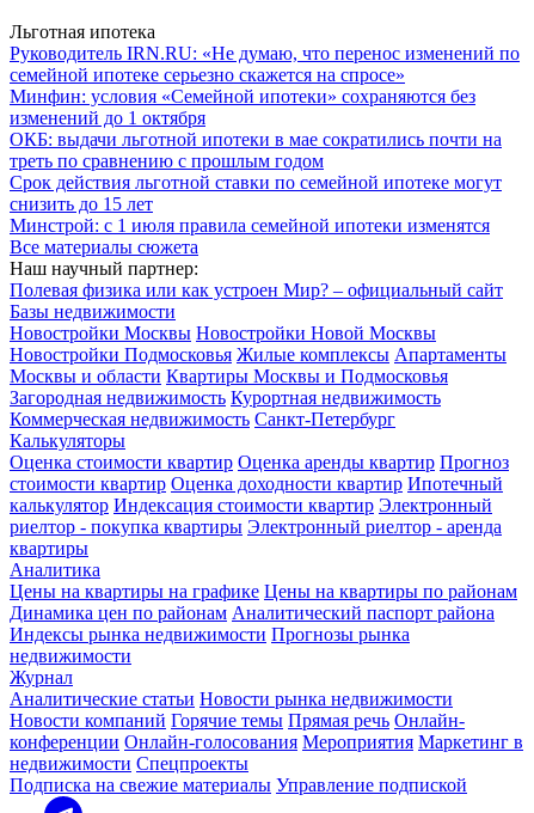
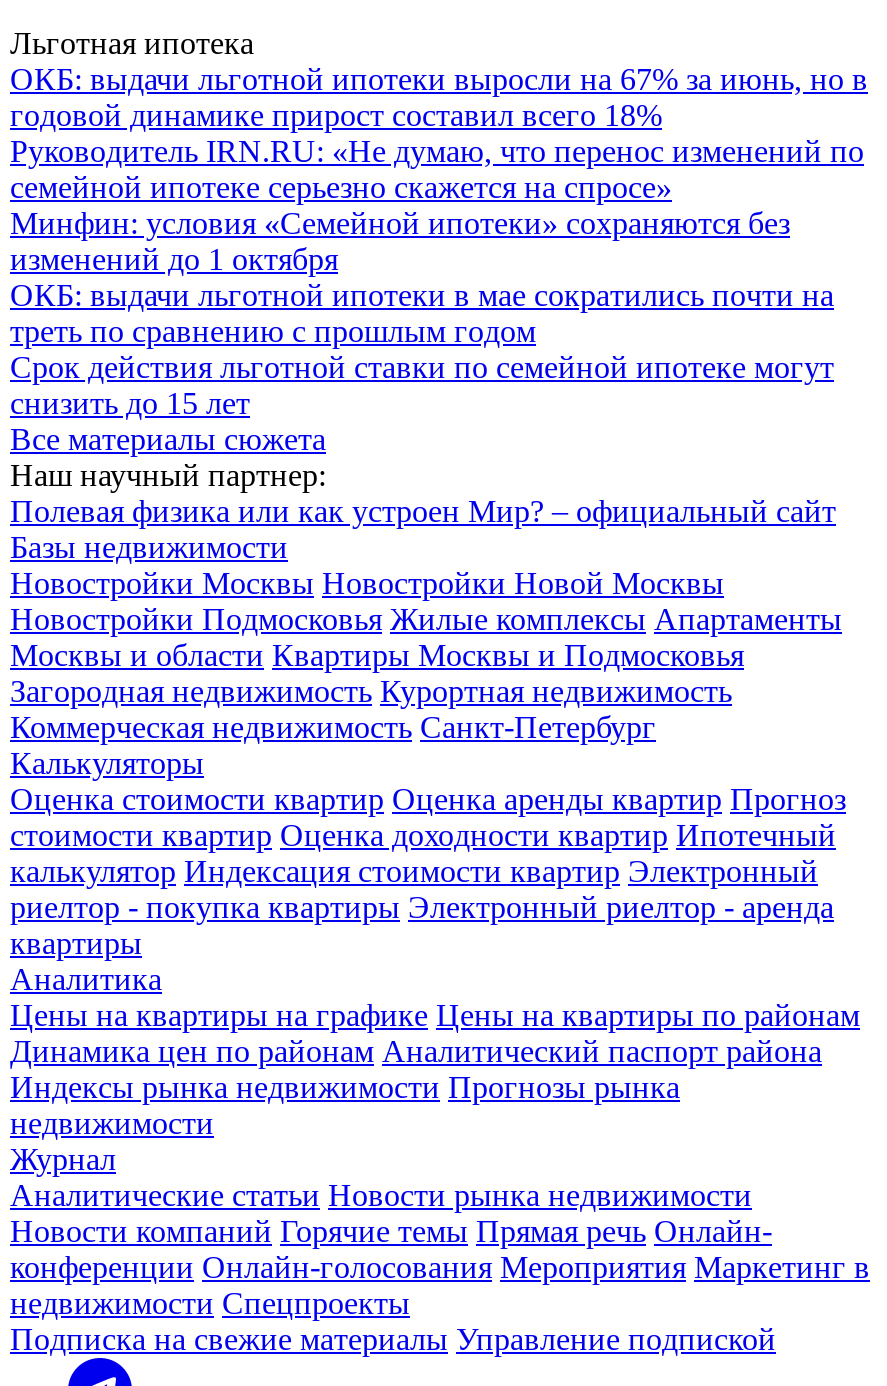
none -> [10,62,868,132] ОКБ: выдачи льготной ипотеки выросли на 67% за июнь, но в | годовой динамике прирост составил всего 18%
moved [10,43,520,214] -> [10,134,864,420]: Руководитель IRN.RU: «Не думаю, что перенос изменений по | семейной ипотеке серьезно скажется на спросе» | Минфин: условия «Семейной ипотеки» сохраняются без | изменений до 1 октября | ОКБ: выдачи льготной ипотеки в мае сократились почти на | треть по сравнению с прошлым годом | Срок действия льготной ставки по семейной ипотеке могут | снизить до 15 лет
[10,215,490,235] Минстрой: с 1 июля правила семейной ипотеки изменятся -> none

